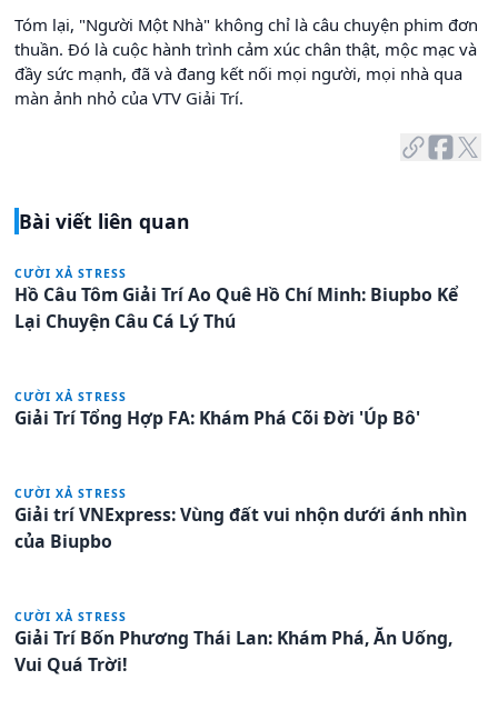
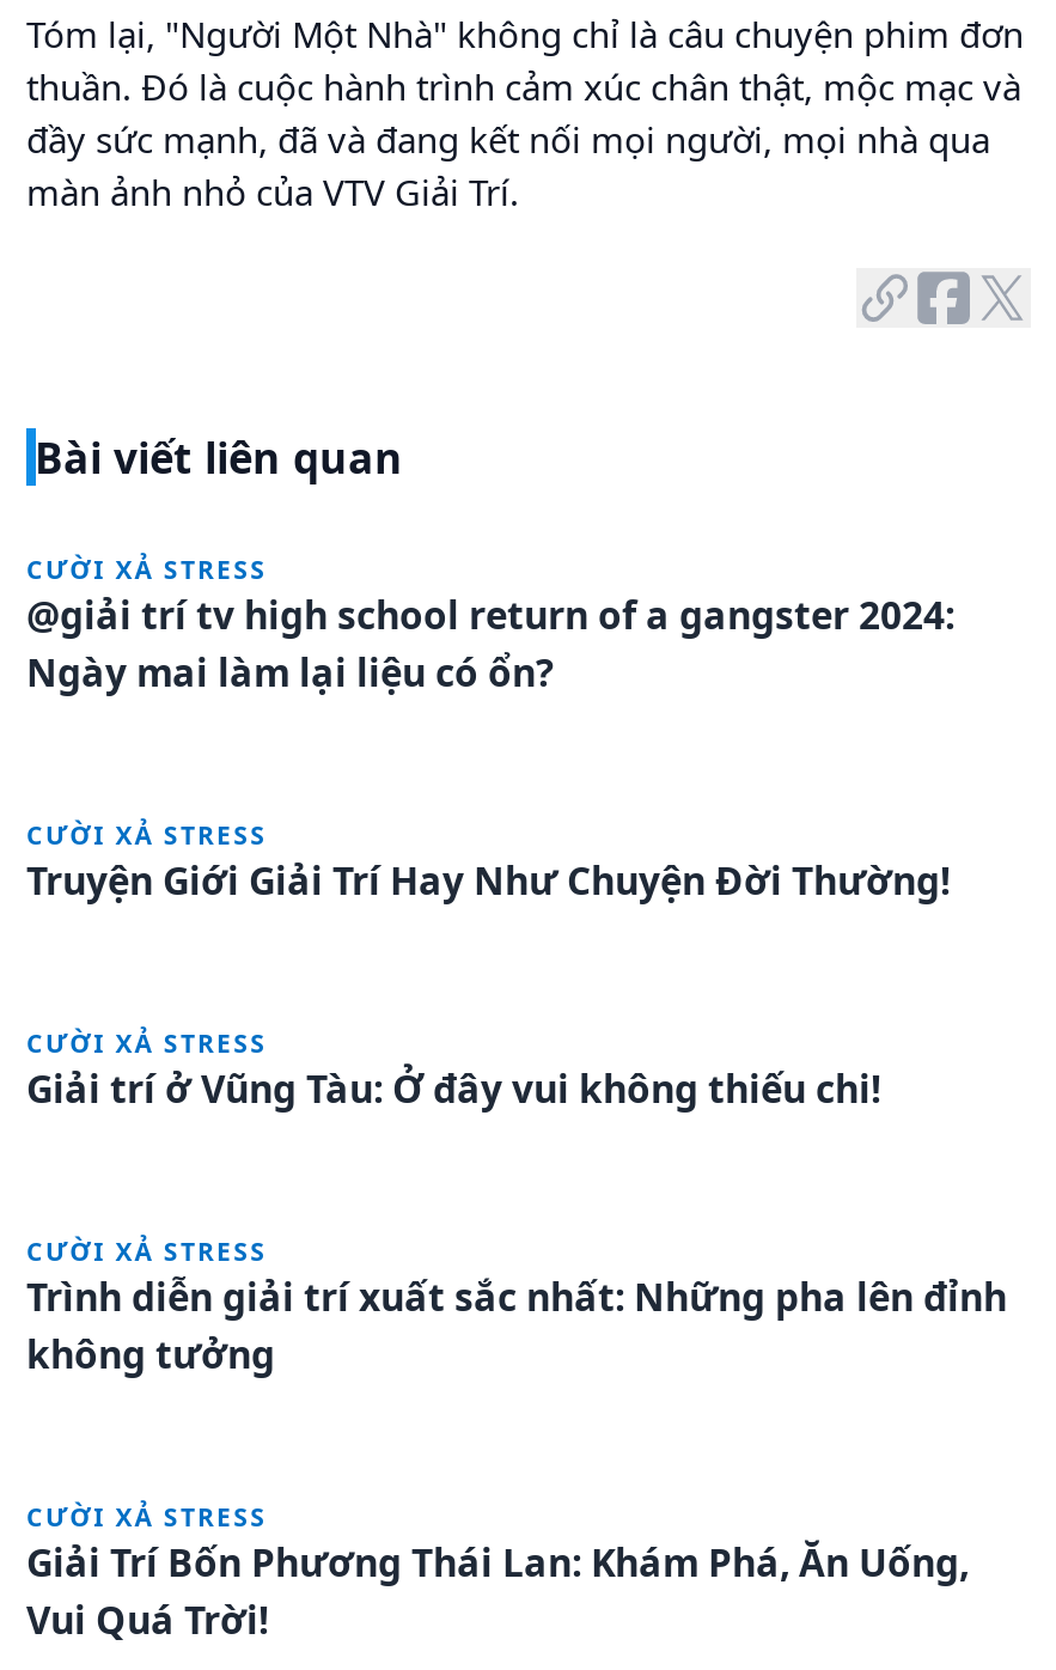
[14,282,458,333] Hồ Câu Tôm Giải Trí Ao Quê Hồ Chí Minh: Biupbo Kể | Lại Chuyện Câu Cá Lý Thú -> [26,588,954,698] @giải trí tv high school return of a gangster 2024: | Ngày mai làm lại liệu có ổn?
[14,405,420,430] Giải Trí Tổng Hợp FA: Khám Phá Cõi Đời 'Úp Bô' -> [26,854,952,906] Truyện Giới Giải Trí Hay Như Chuyện Đời Thường!
[14,502,467,553] Giải trí VNExpress: Vùng đất vui nhộn dưới ánh nhìn | của Biupbo -> [26,1062,1007,1380] Giải trí ở Vũng Tàu: Ở đây vui không thiếu chi! | CƯỜI XẢ STRESS | Trình diễn giải trí xuất sắc nhất: Những pha lên đỉnh | không tưởng

